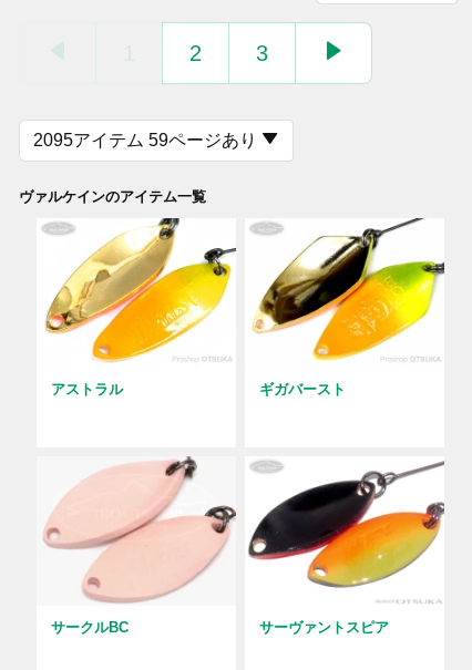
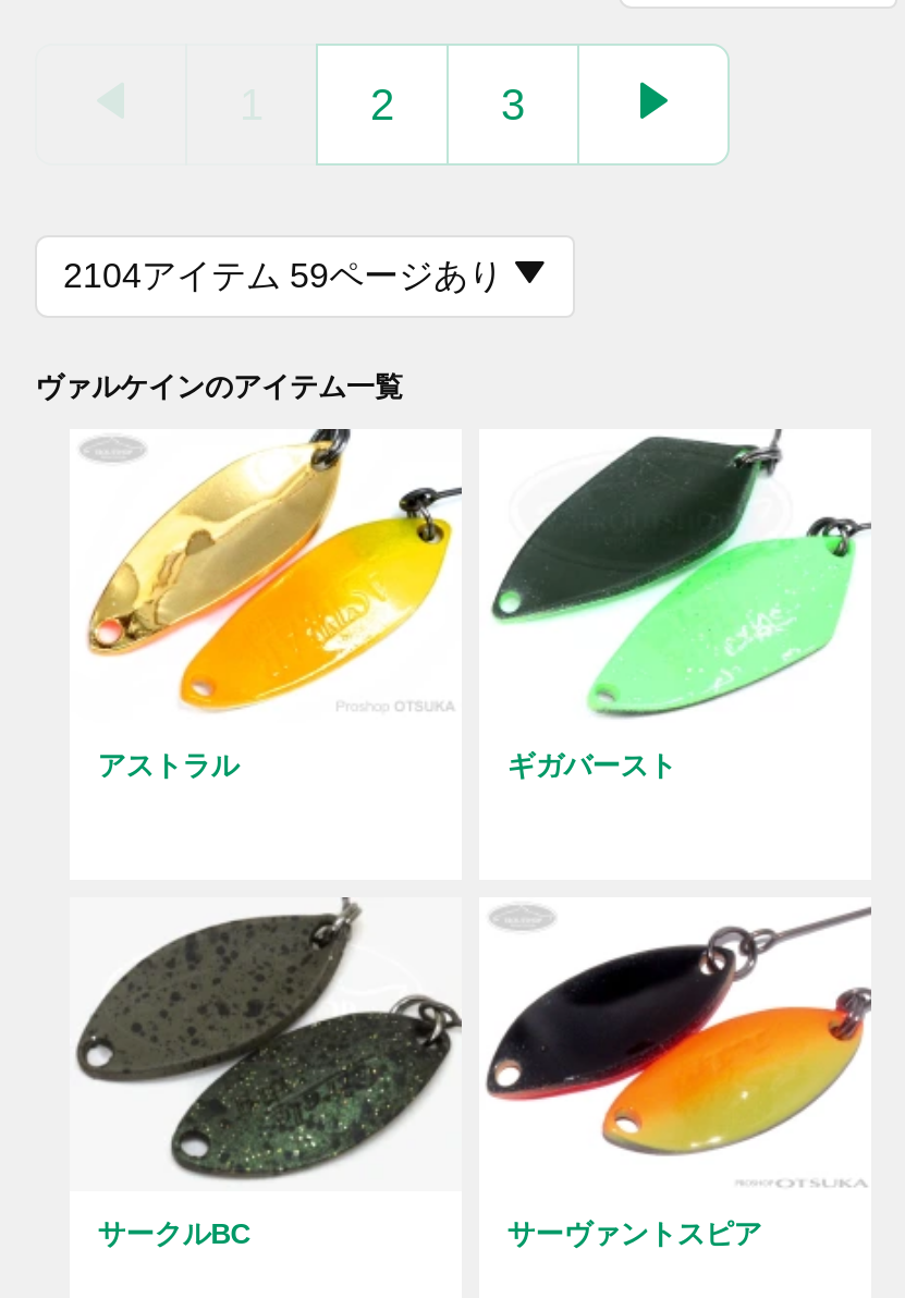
[33,130,261,149] 2095アイテム 59ページあり -> [63,256,512,293] 2104アイテム 59ページあり
[250,217,445,364] [image] -> [490,427,871,719] [image]
[40,456,237,604] [image] -> [74,895,462,1185] [image]

